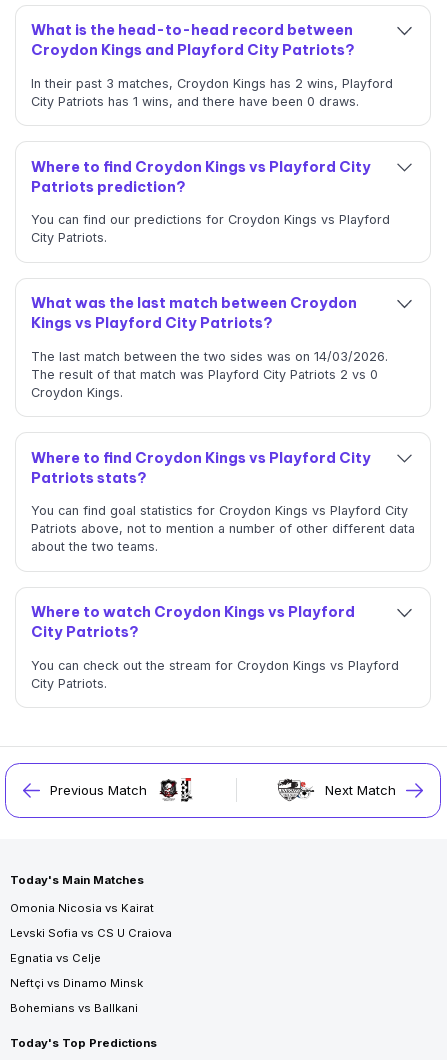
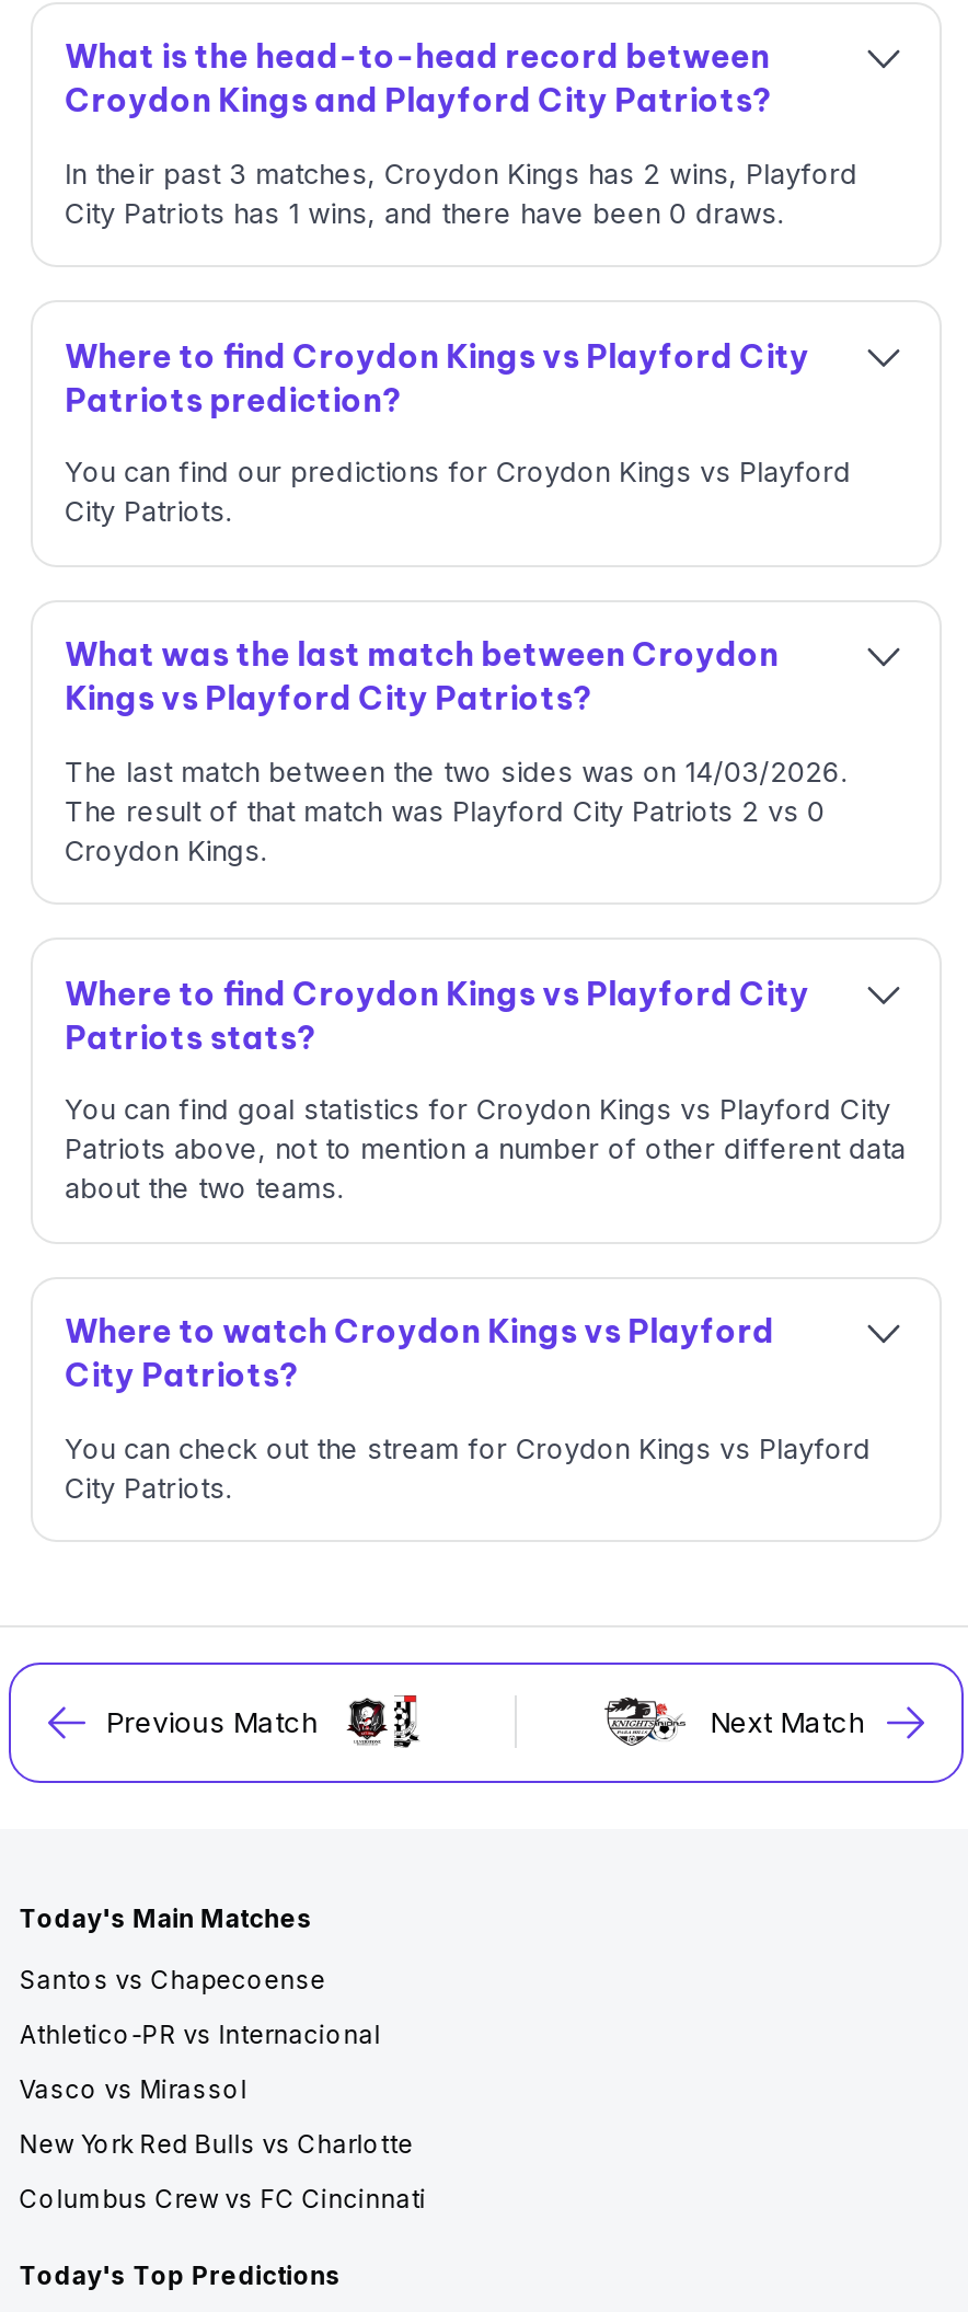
[10,901,154,915] Omonia Nicosia vs Kairat -> [19,1964,326,1995] Santos vs Chapecoense
[10,926,172,940] Levski Sofia vs CS U Craiova -> [19,2019,381,2049] Athletico-PR vs Internacional
[10,951,101,965] Egnatia vs Celje -> [19,2073,247,2104] Vasco vs Mirassol
[10,976,143,990] Neftçi vs Dinamo Minsk -> [19,2128,413,2159] New York Red Bulls vs Charlotte
[10,1001,138,1015] Bohemians vs Ballkani -> [19,2183,427,2214] Columbus Crew vs FC Cincinnati

